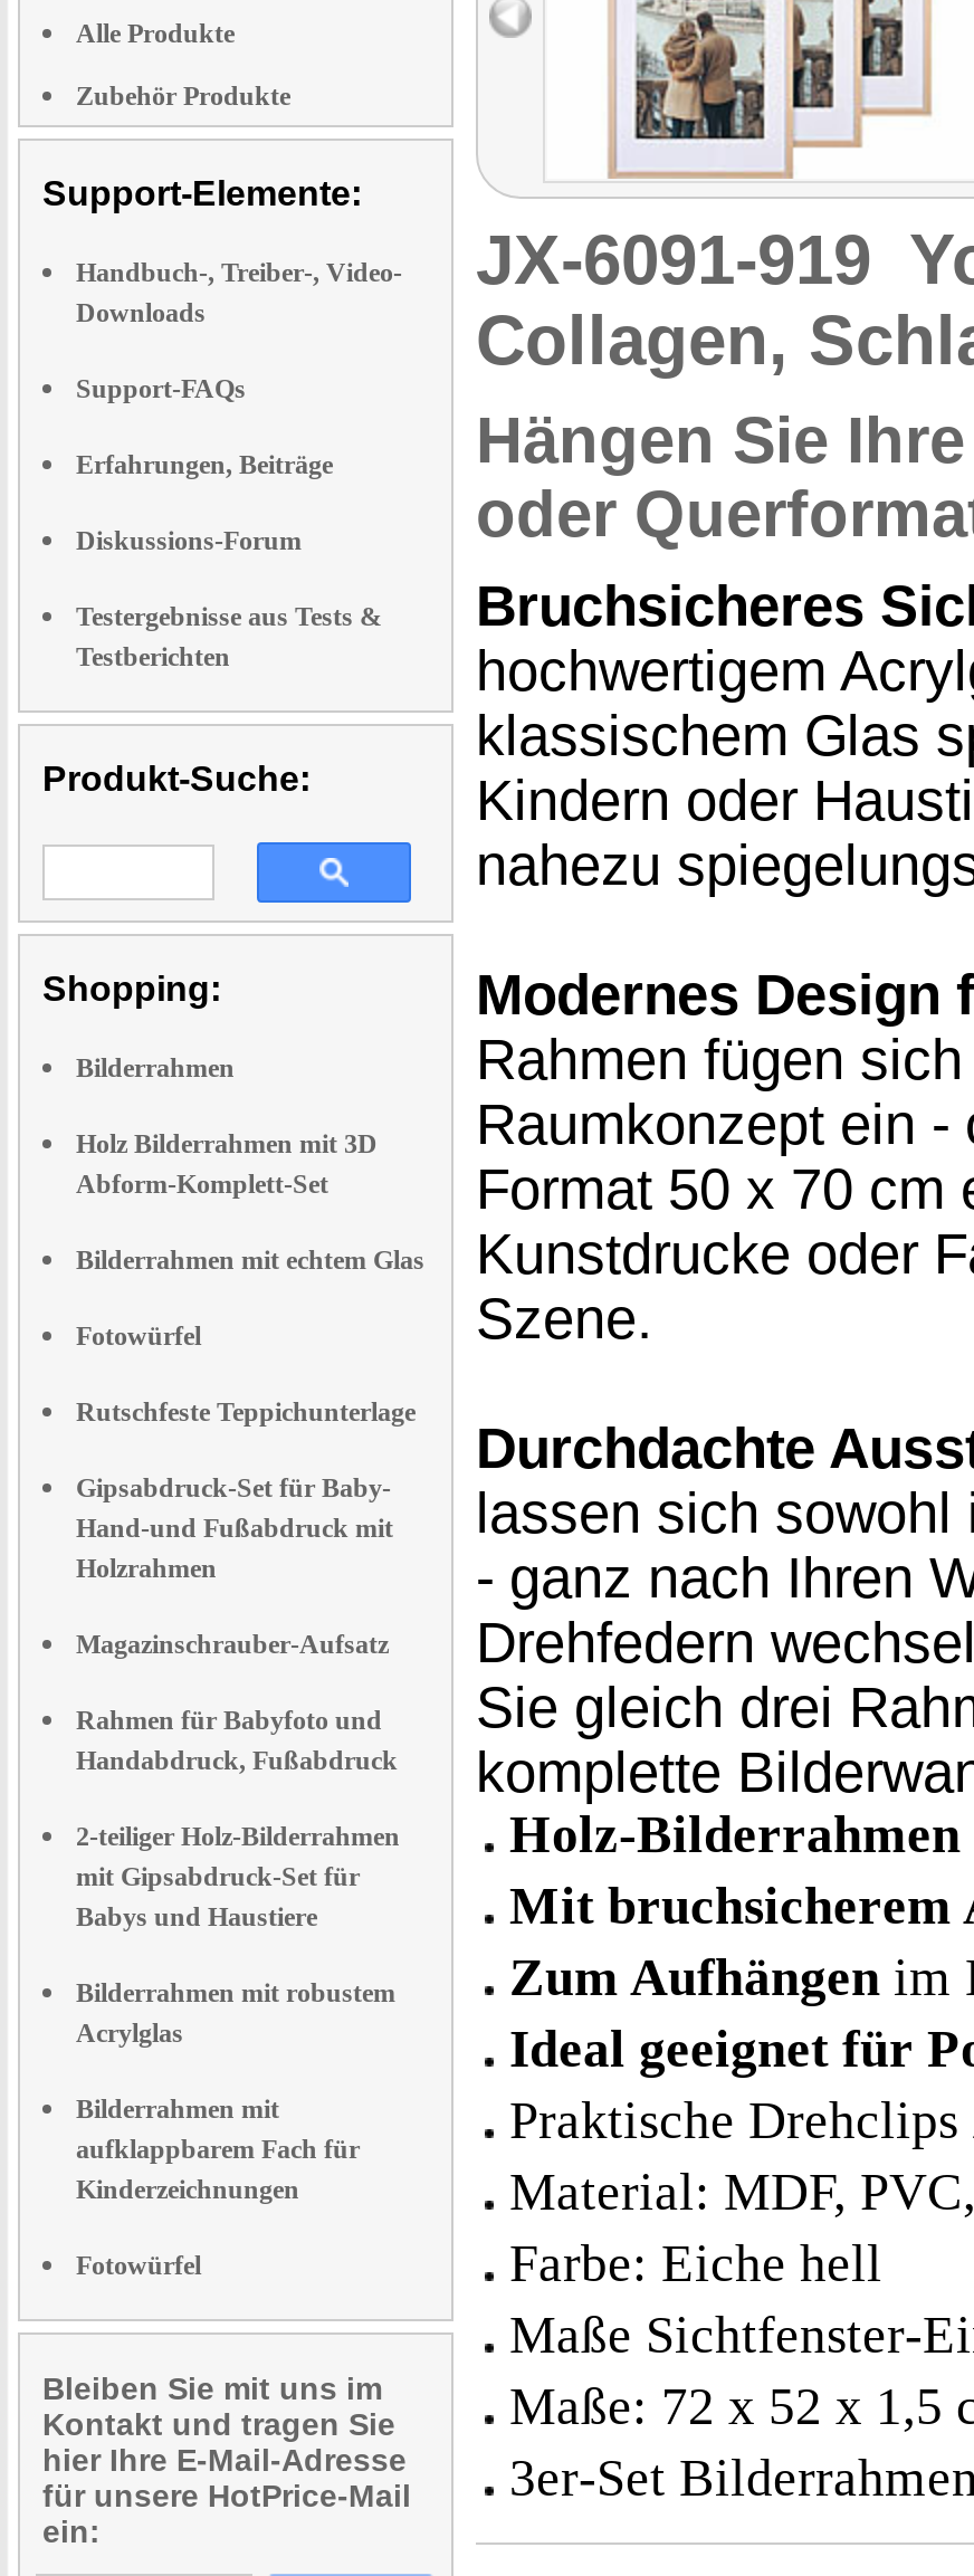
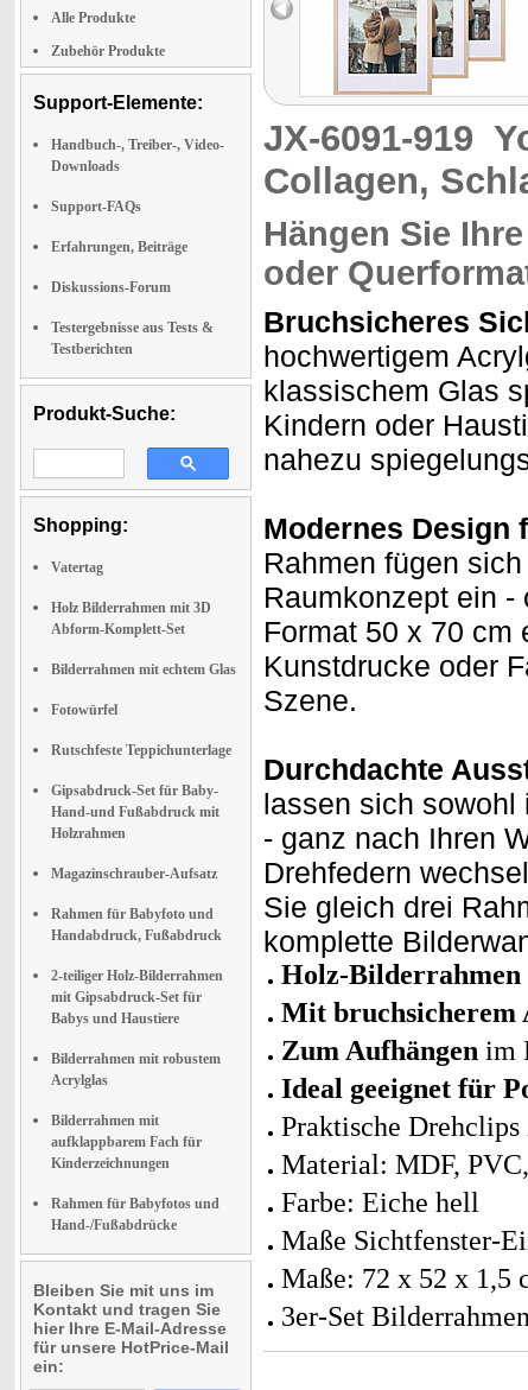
[76,1052,235,1084] Bilderrahmen -> [51,559,103,576] Vatertag
[76,2250,201,2281] Fotowürfel -> [51,1195,220,1233] Rahmen für Babyfotos und | Hand-/Fußabdrücke

